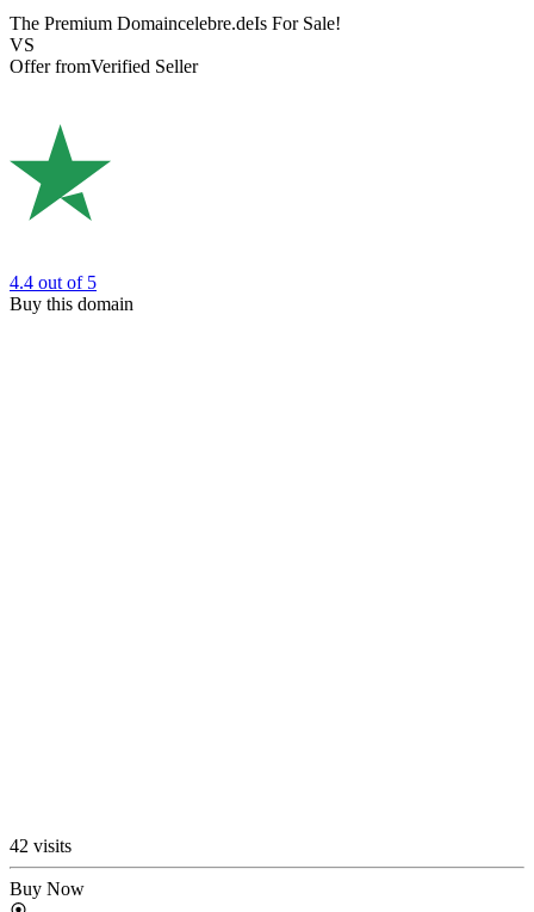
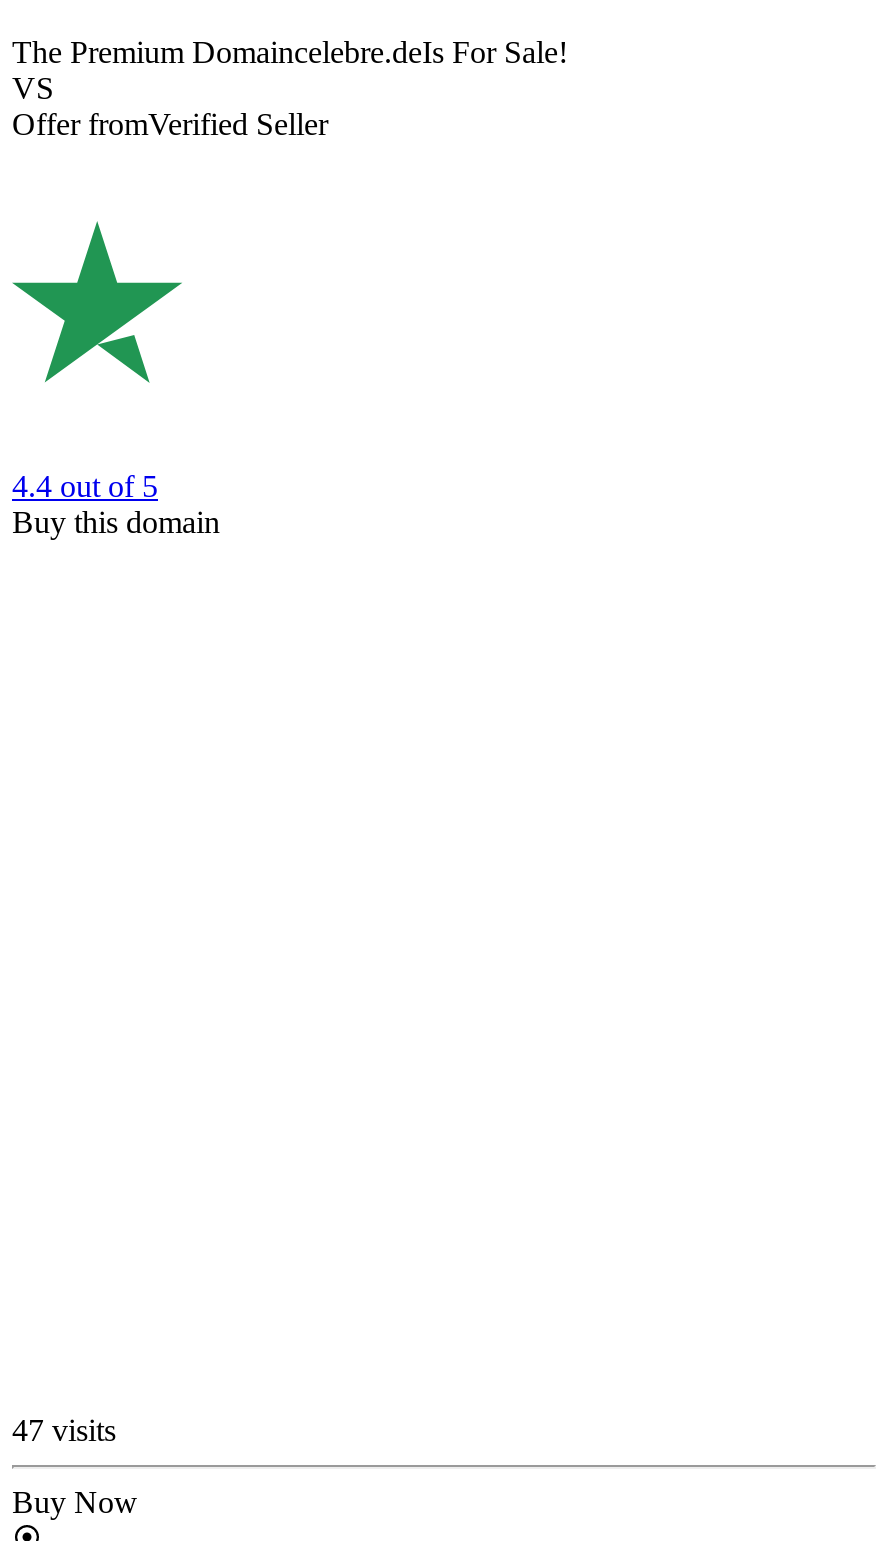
[10,835,72,855] 42 visits -> [12,1412,116,1446] 47 visits

